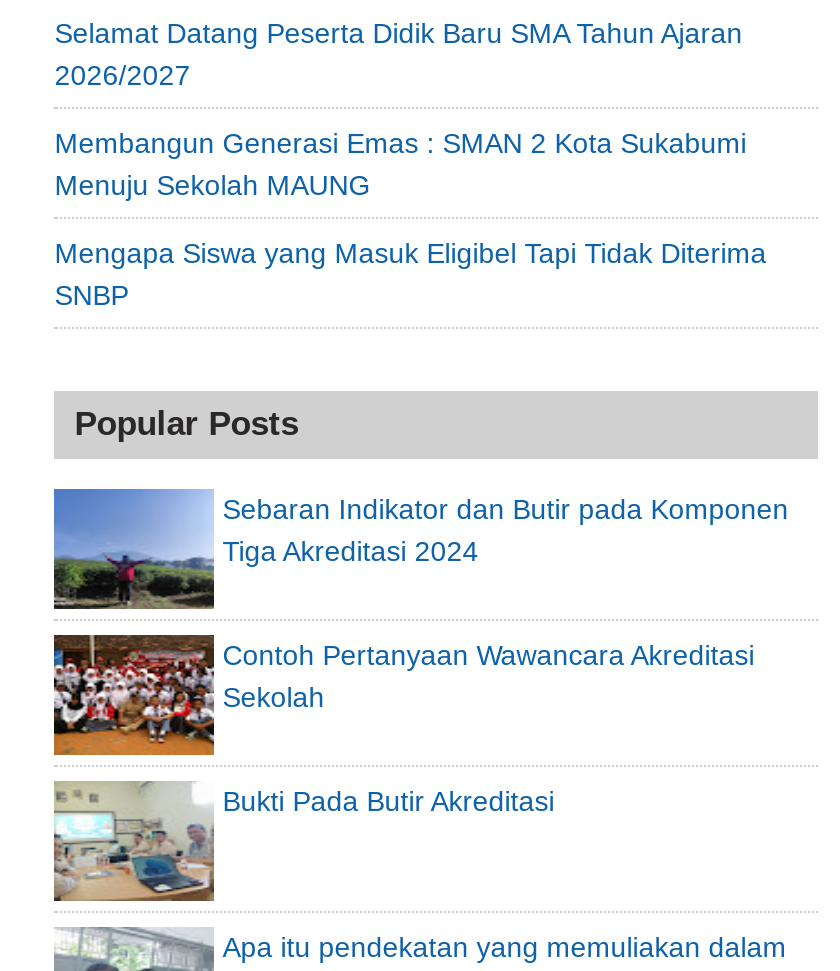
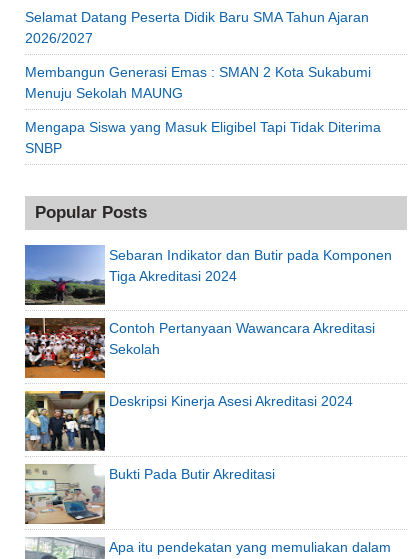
none -> [25,390,353,452] [image] | Deskripsi Kinerja Asesi Akreditasi 2024

